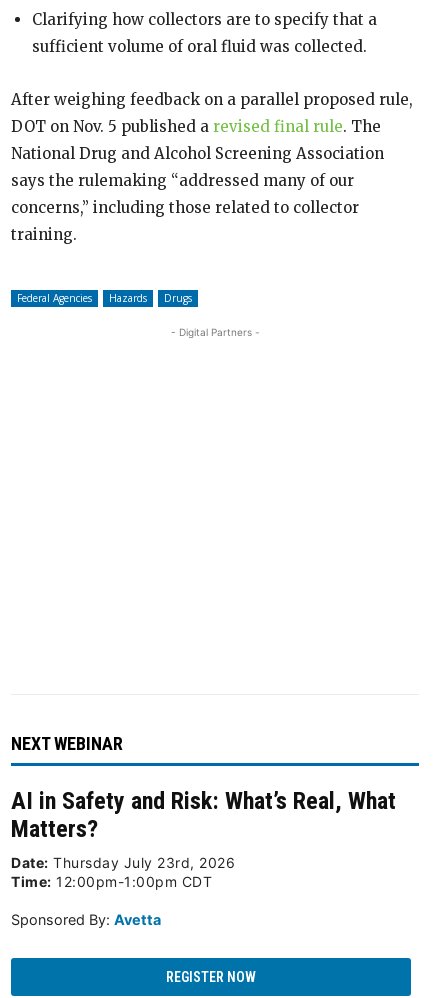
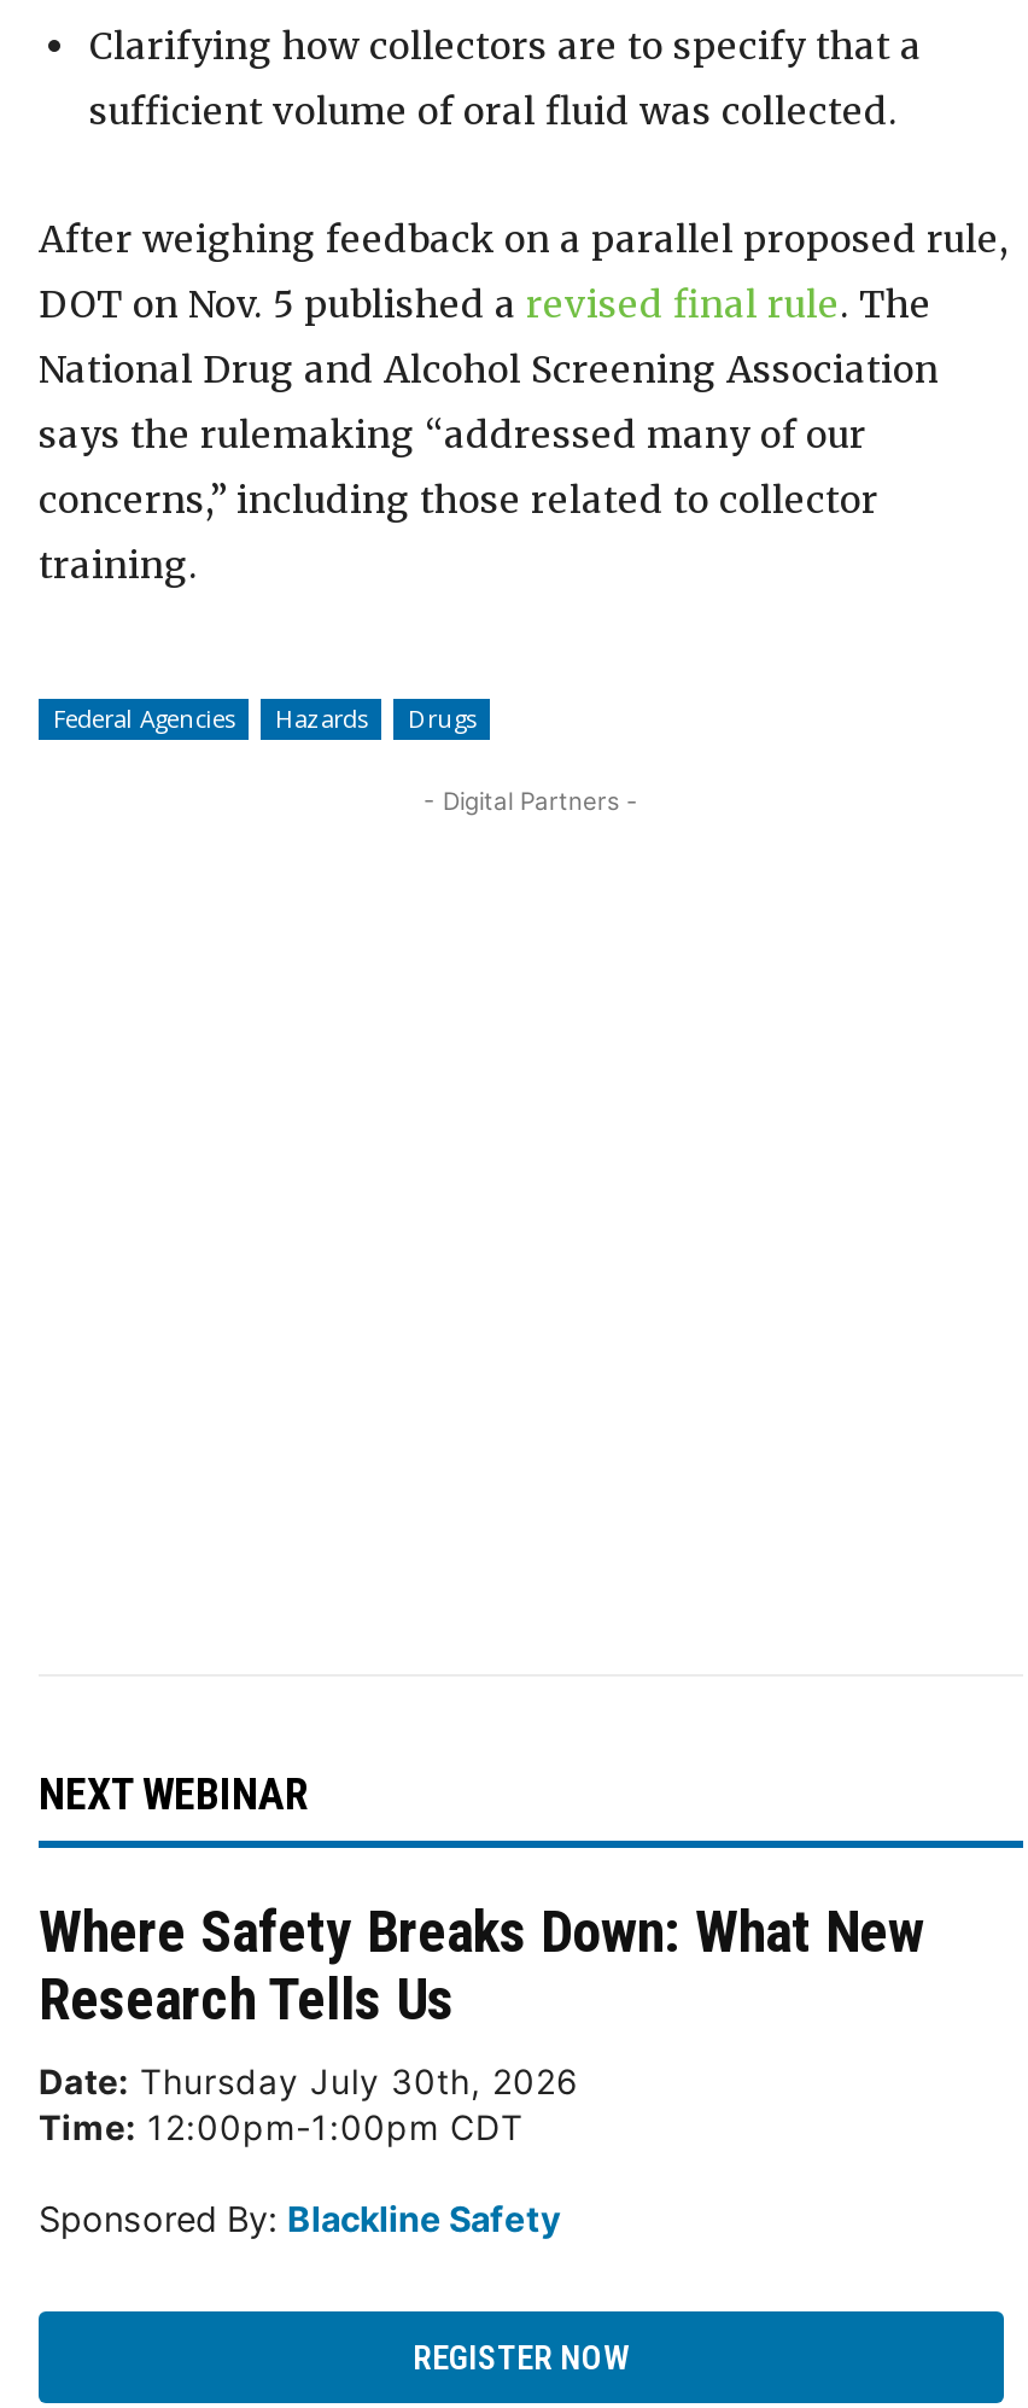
[11,787,396,871] AI in Safety and Risk: What’s Real, What | Matters? | Date: Thursday July 23rd, 2026 -> [39,1899,924,2101] Where Safety Breaks Down: What New | Research Tells Us | Date: Thursday July 30th, 2026
[11,911,161,928] Sponsored By: Avetta -> [39,2198,560,2239] Sponsored By: Blackline Safety

